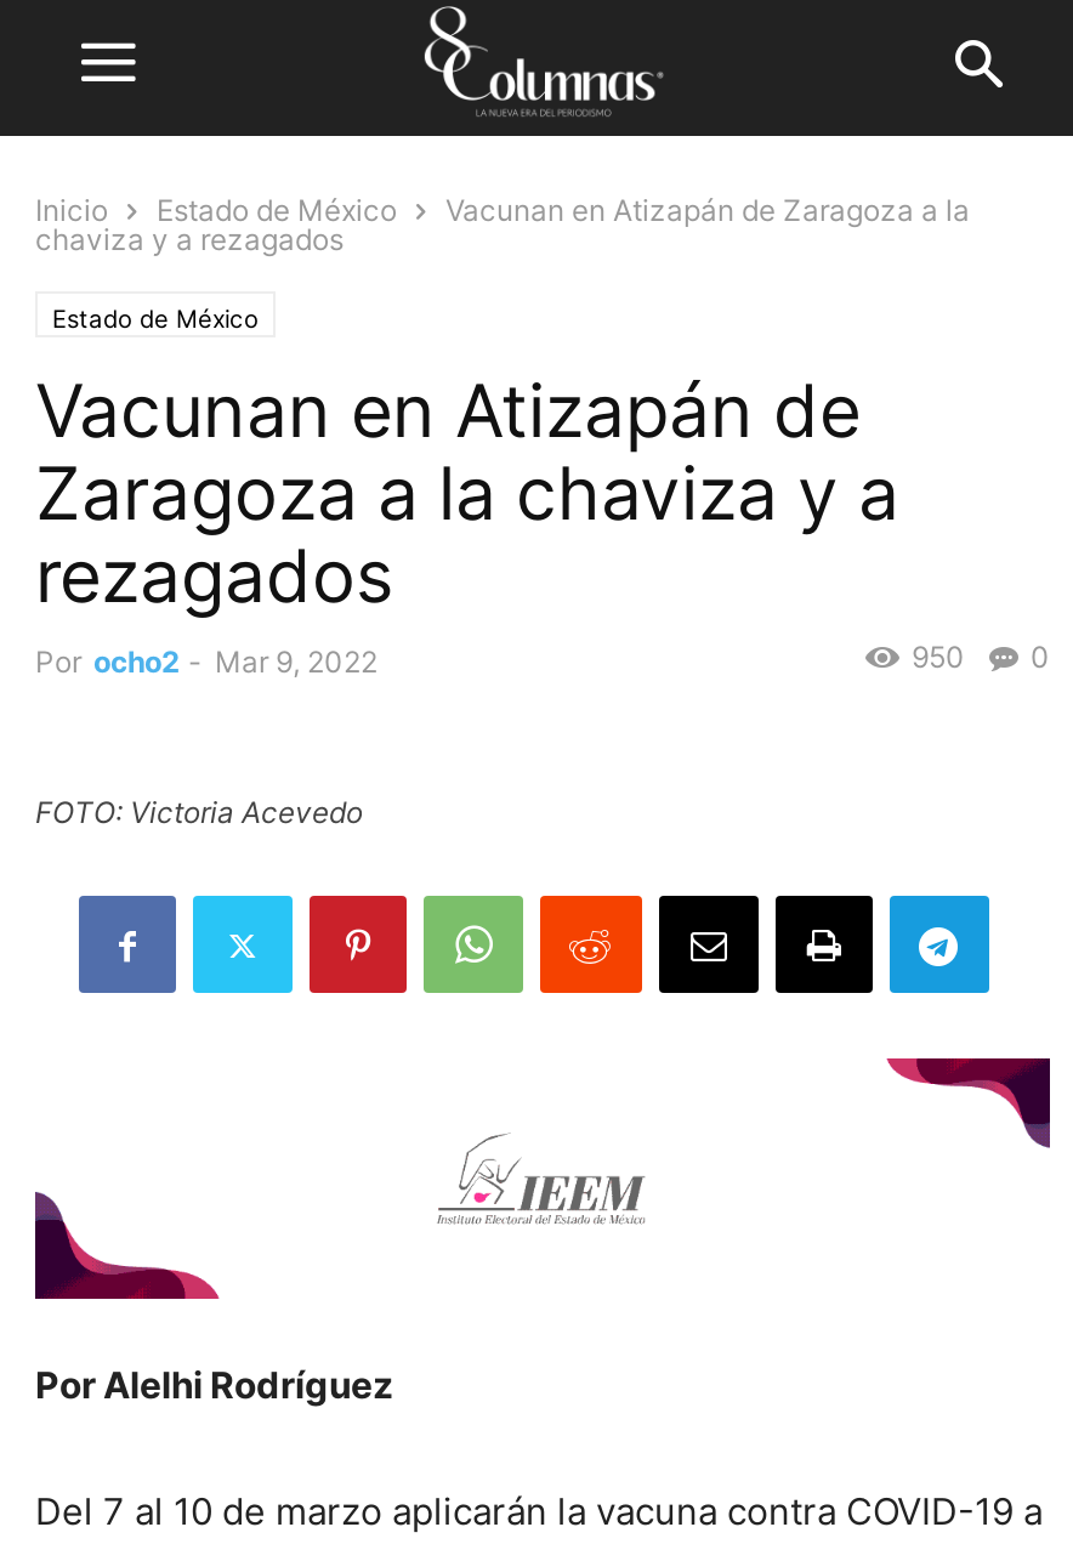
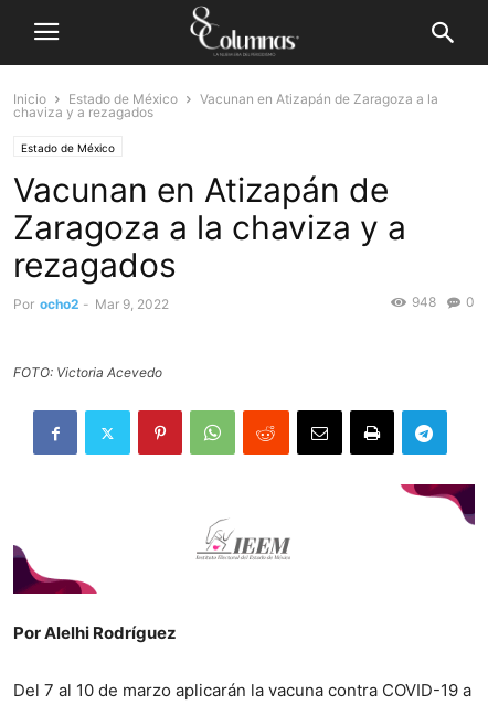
[912,638,1050,675] 950 0 -> [412,293,475,310] 948 0

